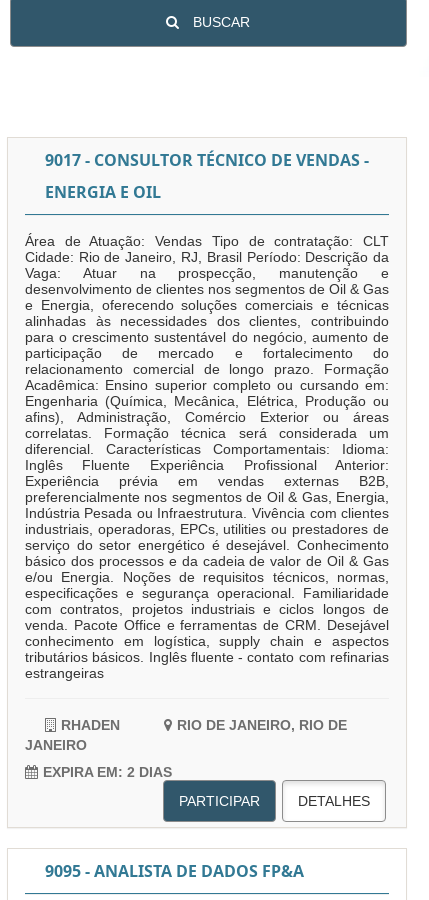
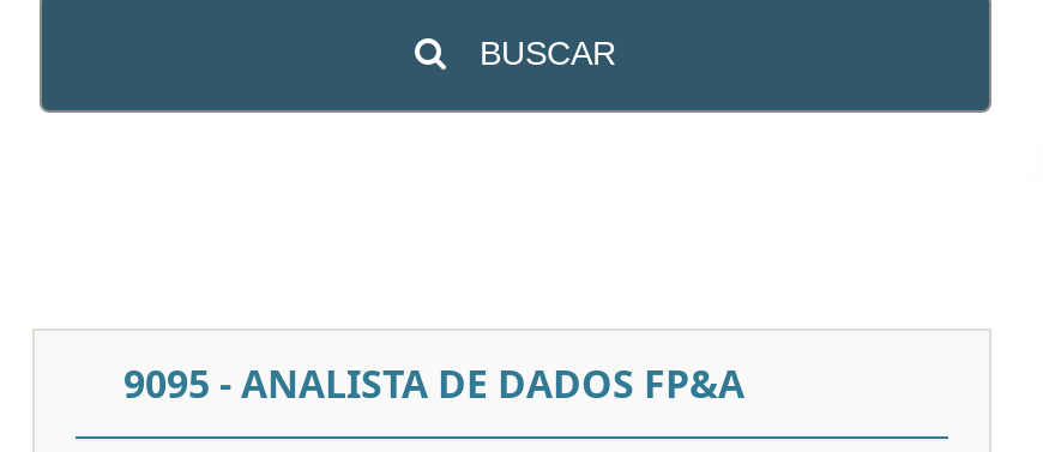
[25,149,389,809] 9017 - CONSULTOR TÉCNICO DE VENDAS - | ENERGIA E OIL | Área de Atuação: Vendas Tipo de contratação: CLT | Cidade: Rio de Janeiro, RJ, Brasil Período: Descrição da | Vaga: Atuar na prospecção, manutenção e | desenvolvimento de clientes nos segmentos de Oil & Gas | e Energia, oferecendo soluções comerciais e técnicas | alinhadas às necessidades dos clientes, contribuindo | para o crescimento sustentável do negócio, aumento de | participação de mercado e fortalecimento do | relacionamento comercial de longo prazo. Formação | Acadêmica: Ensino superior completo ou cursando em: | Engenharia (Química, Mecânica, Elétrica, Produção ou | afins), Administração, Comércio Exterior ou áreas | correlatas. Formação técnica será considerada um | diferencial. Características Comportamentais: Idioma: | Inglês Fluente Experiência Profissional Anterior: | Experiência prévia em vendas externas B2B, | preferencialmente nos segmentos de Oil & Gas, Energia, | Indústria Pesada ou Infraestrutura. Vivência com clientes | industriais, operadoras, EPCs, utilities ou prestadores de | serviço do setor energético é desejável. Conhecimento | básico dos processos e da cadeia de valor de Oil & Gas | e/ou Energia. Noções de requisitos técnicos, normas, | especificações e segurança operacional. Familiaridade | com contratos, projetos industriais e ciclos longos de | venda. Pacote Office e ferramentas de CRM. Desejável | conhecimento em logística, supply chain e aspectos | tributários básicos. Inglês fluente - contato com refinarias | estrangeiras | RHADEN | RIO DE JANEIRO, RIO DE | JANEIRO | EXPIRA EM: 2 DIAS | PARTICIPAR | DETALHES -> none

